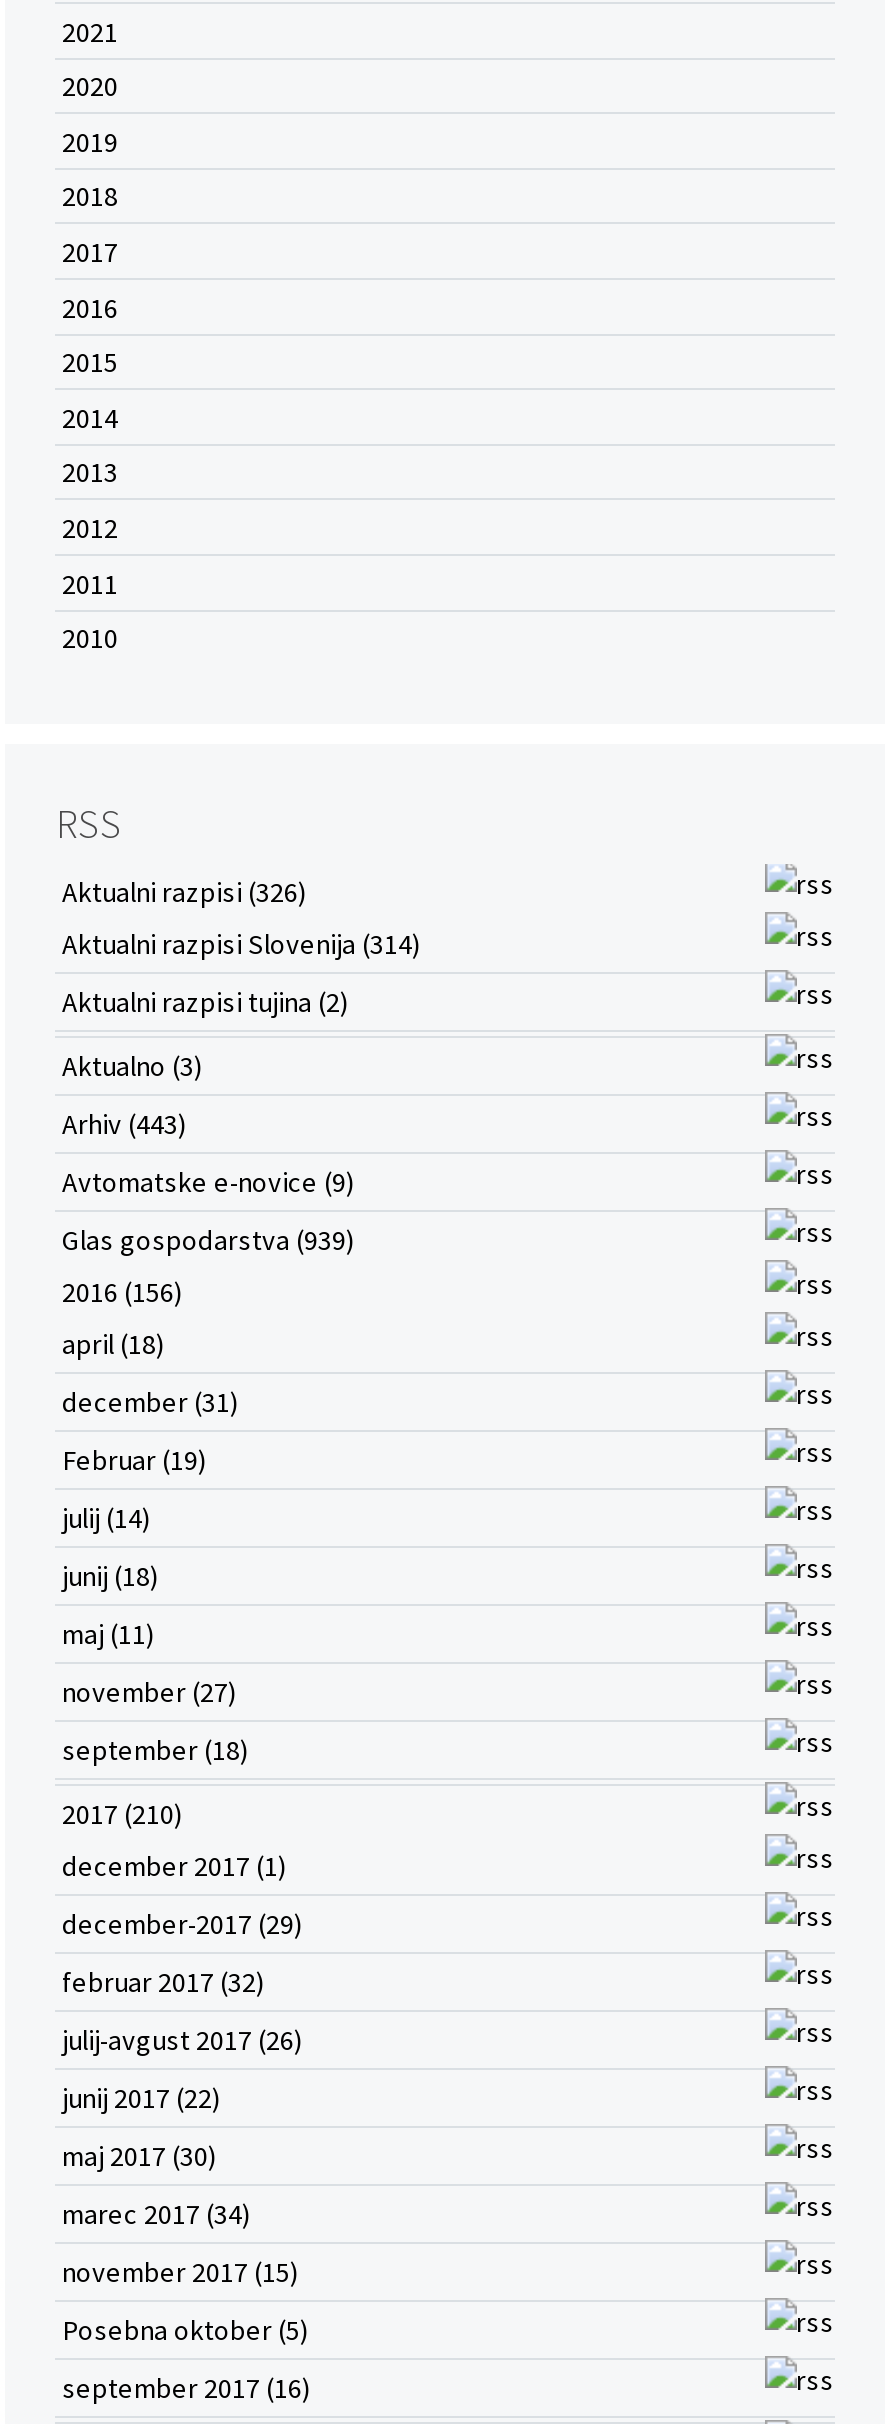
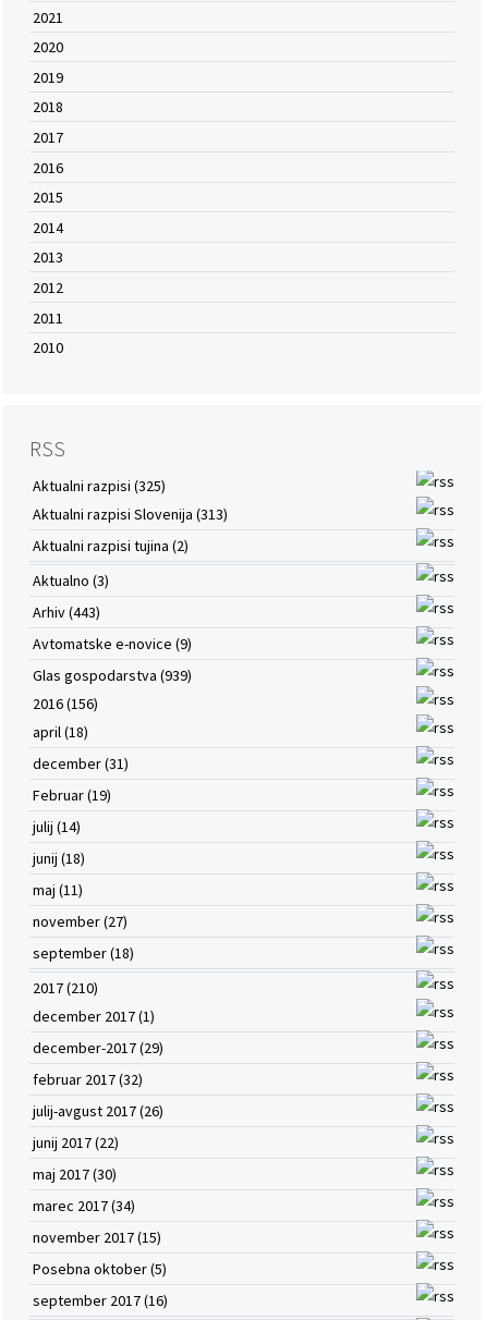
[62,874,306,910] Aktualni razpisi (326) -> [33,476,166,496] Aktualni razpisi (325)
[62,926,420,962] Aktualni razpisi Slovenija (314) -> [33,504,228,524] Aktualni razpisi Slovenija (313)

